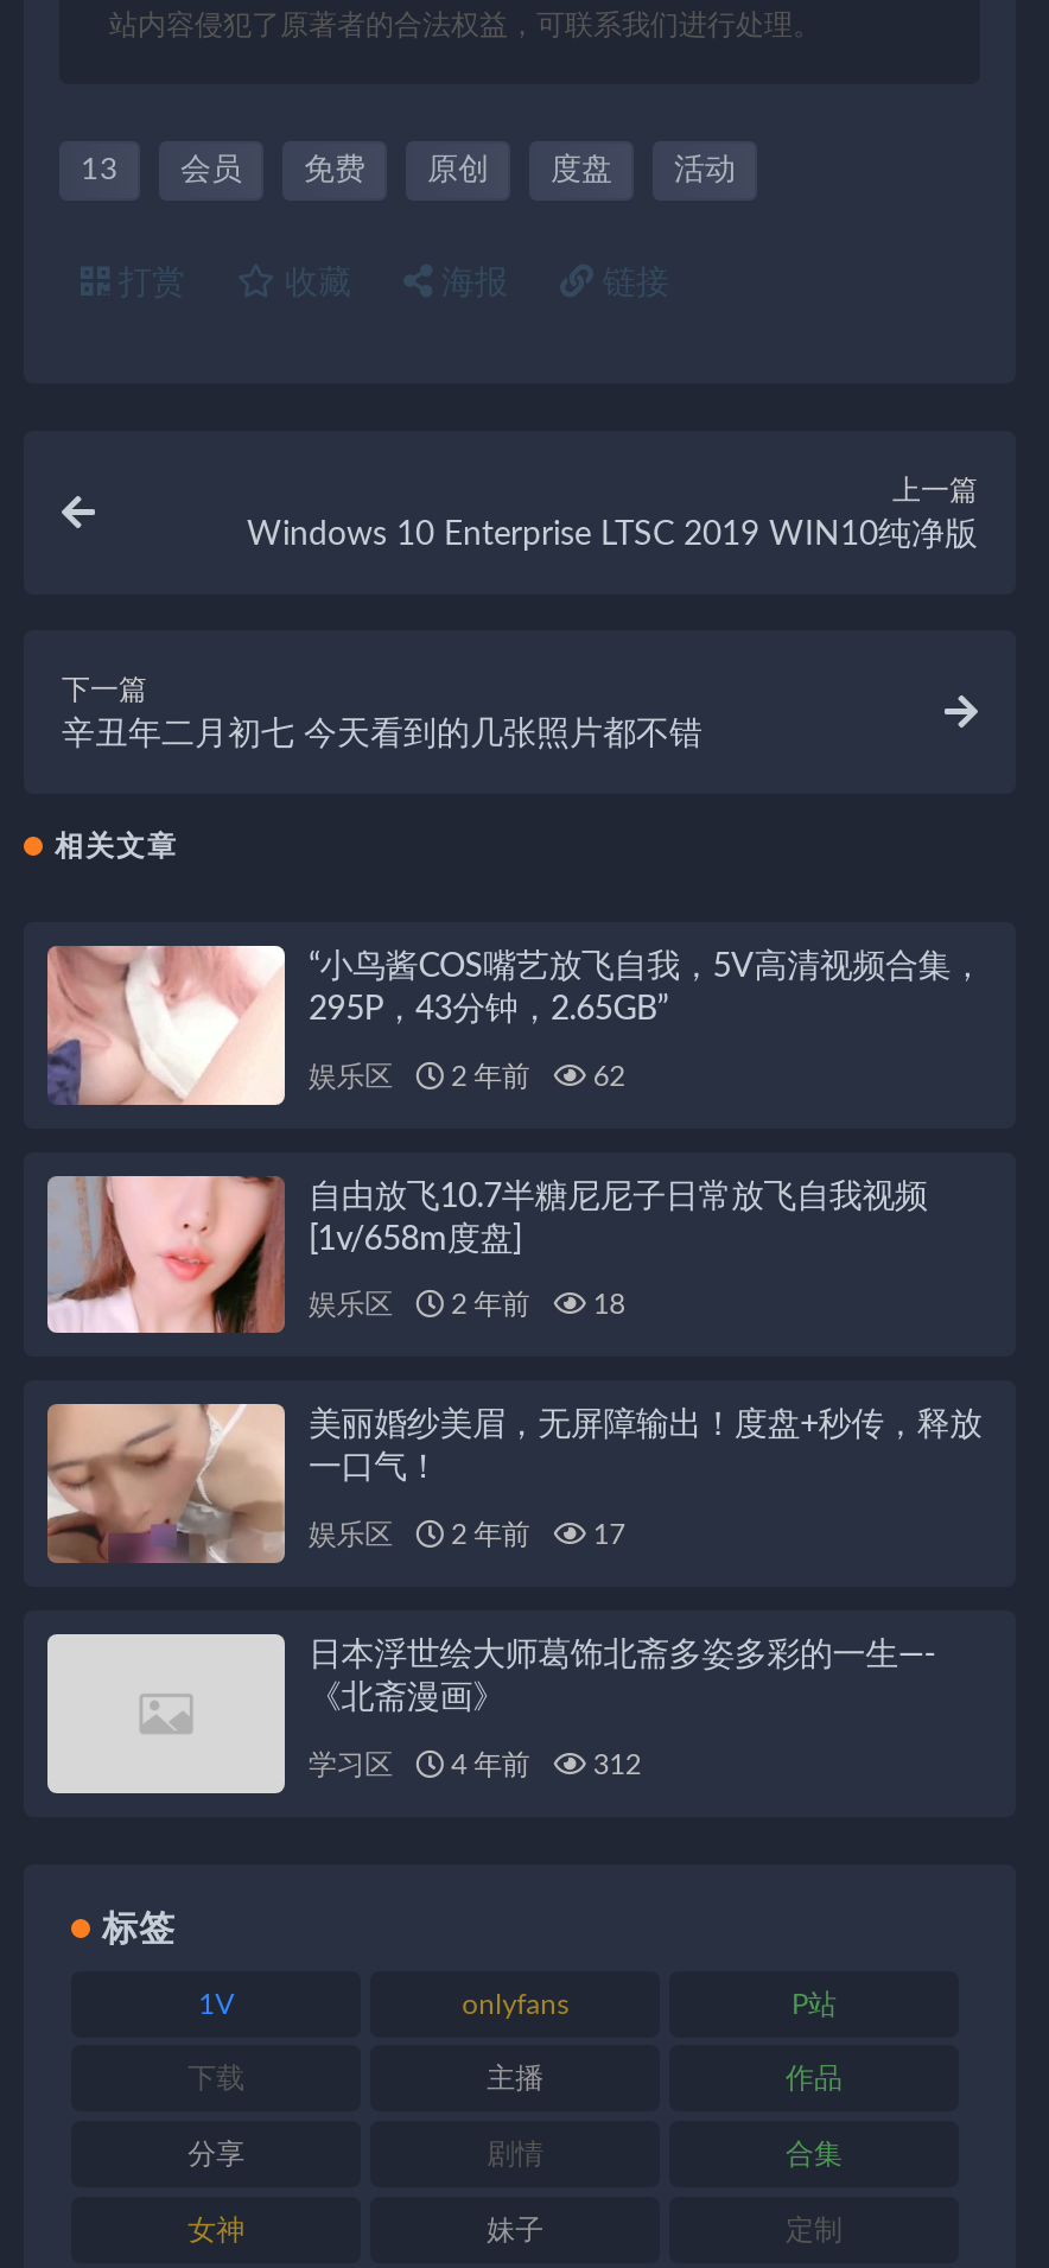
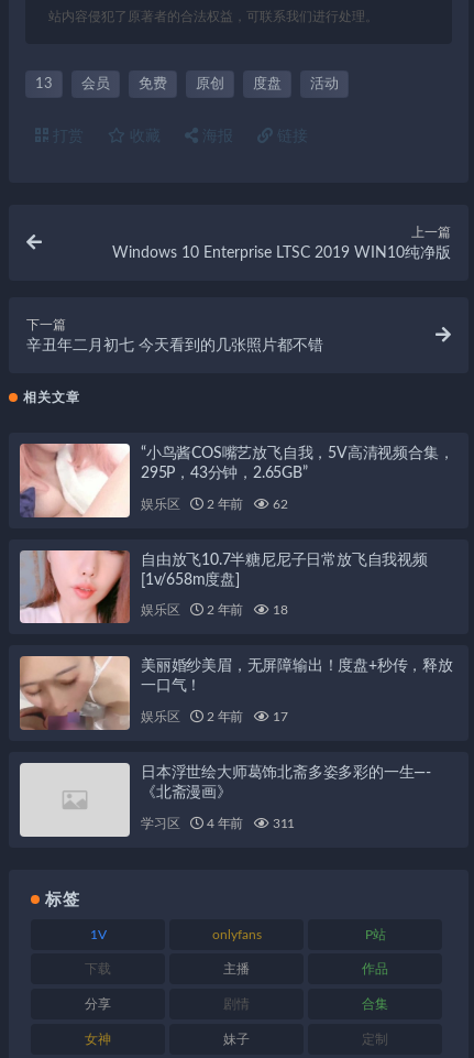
[309,1750,641,1778] 学习区 4 年前 312 -> [141,816,295,830] 学习区 4 年前 311

